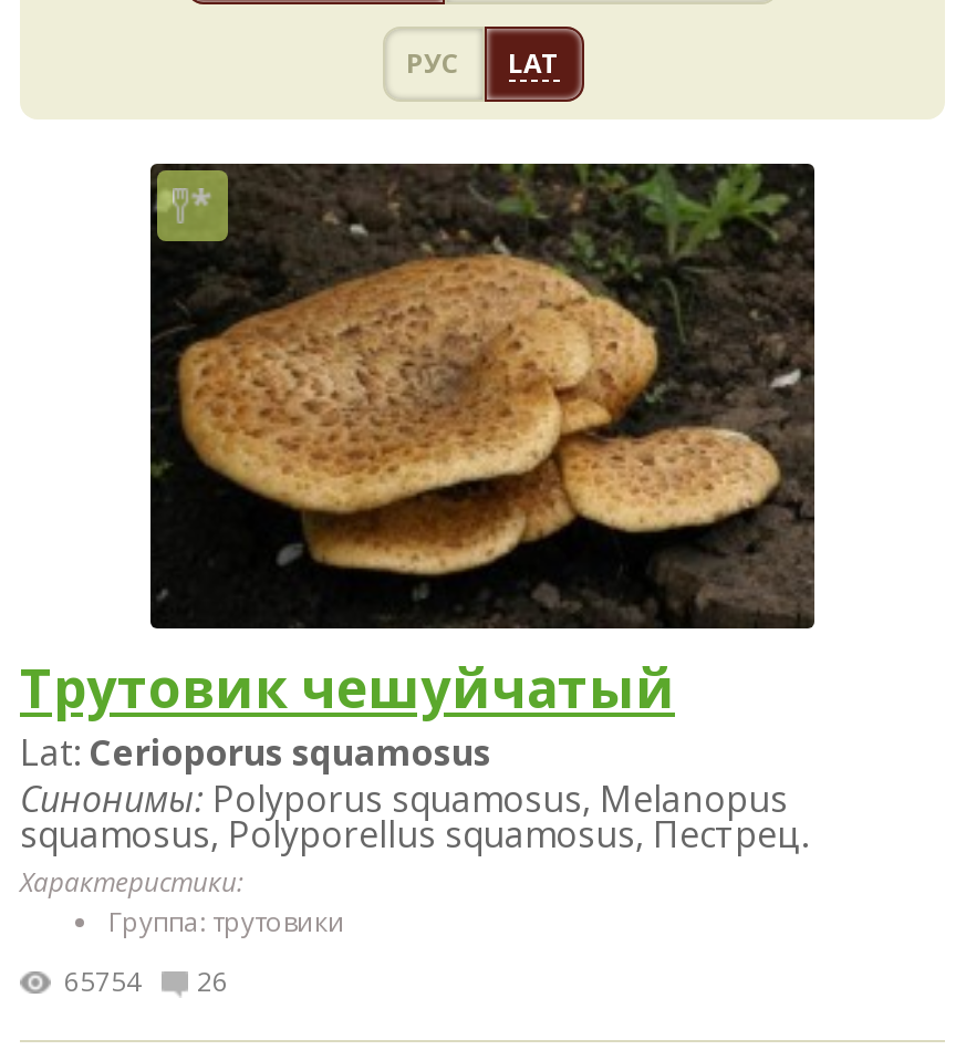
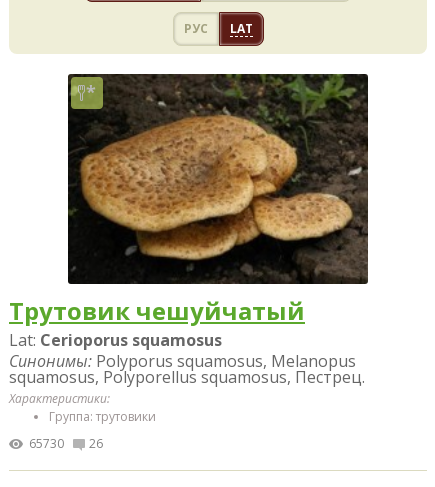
[64,963,228,1001] 65754 26 -> [29,435,103,452] 65730 26

